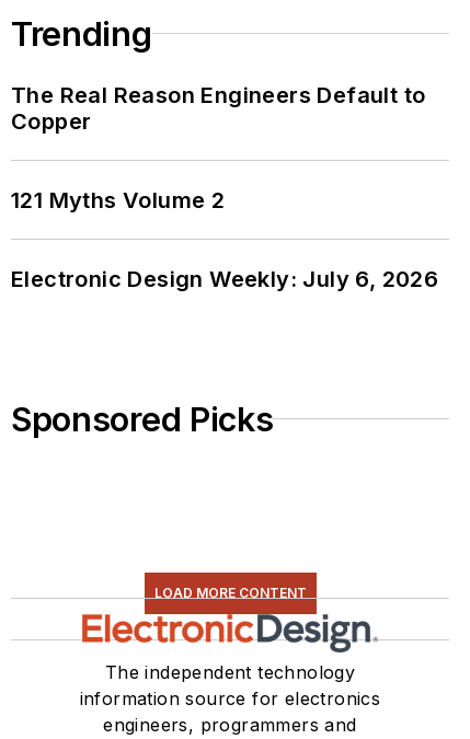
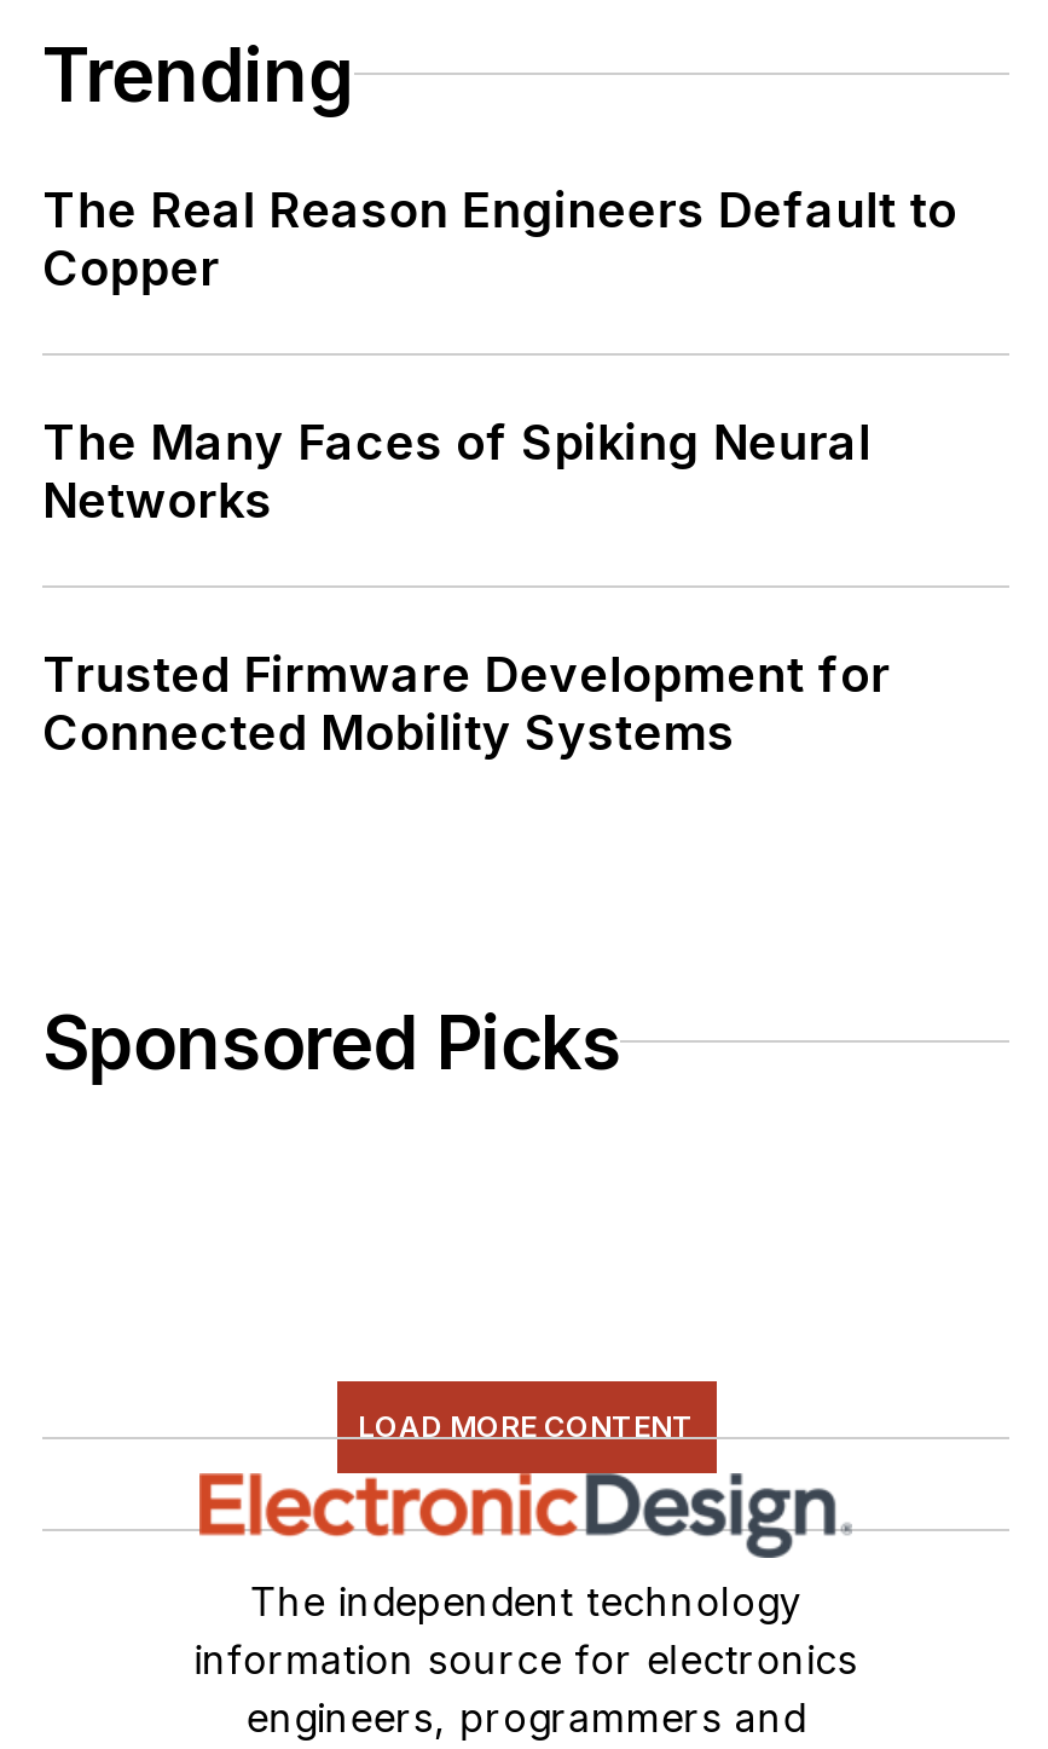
[11,187,225,213] 121 Myths Volume 2 -> [42,412,871,529] The Many Faces of Spiking Neural | Networks
[11,265,438,292] Electronic Design Weekly: July 6, 2026 -> [42,645,890,761] Trusted Firmware Development for | Connected Mobility Systems

